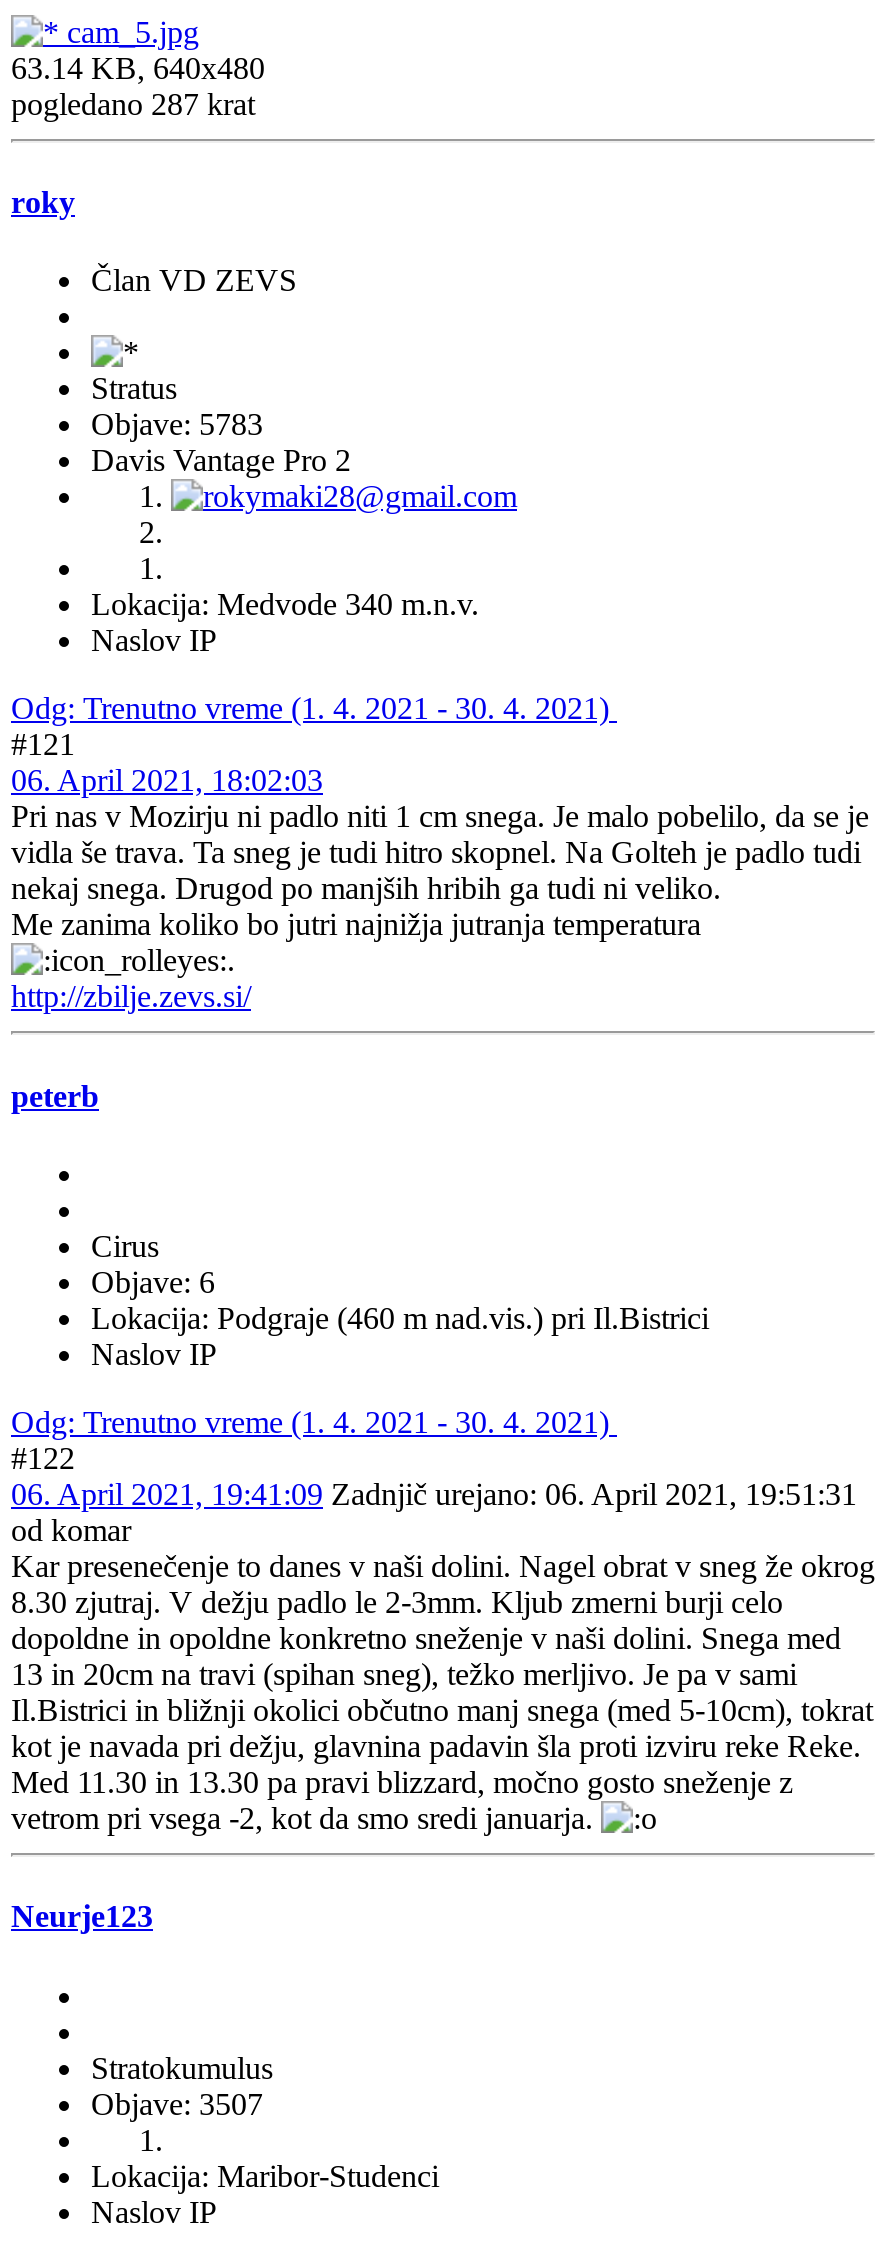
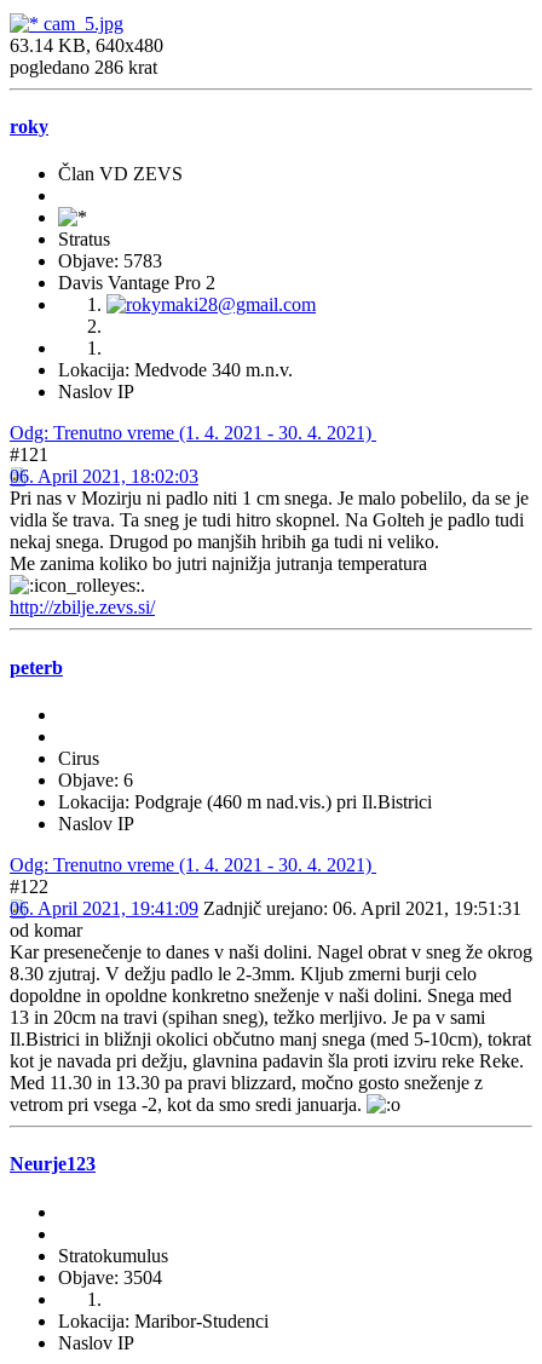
[11,87,255,121] pogledano 287 krat -> [10,57,157,77] pogledano 286 krat
[91,2086,263,2120] Objave: 3507 -> [58,1267,162,1287] Objave: 3504

